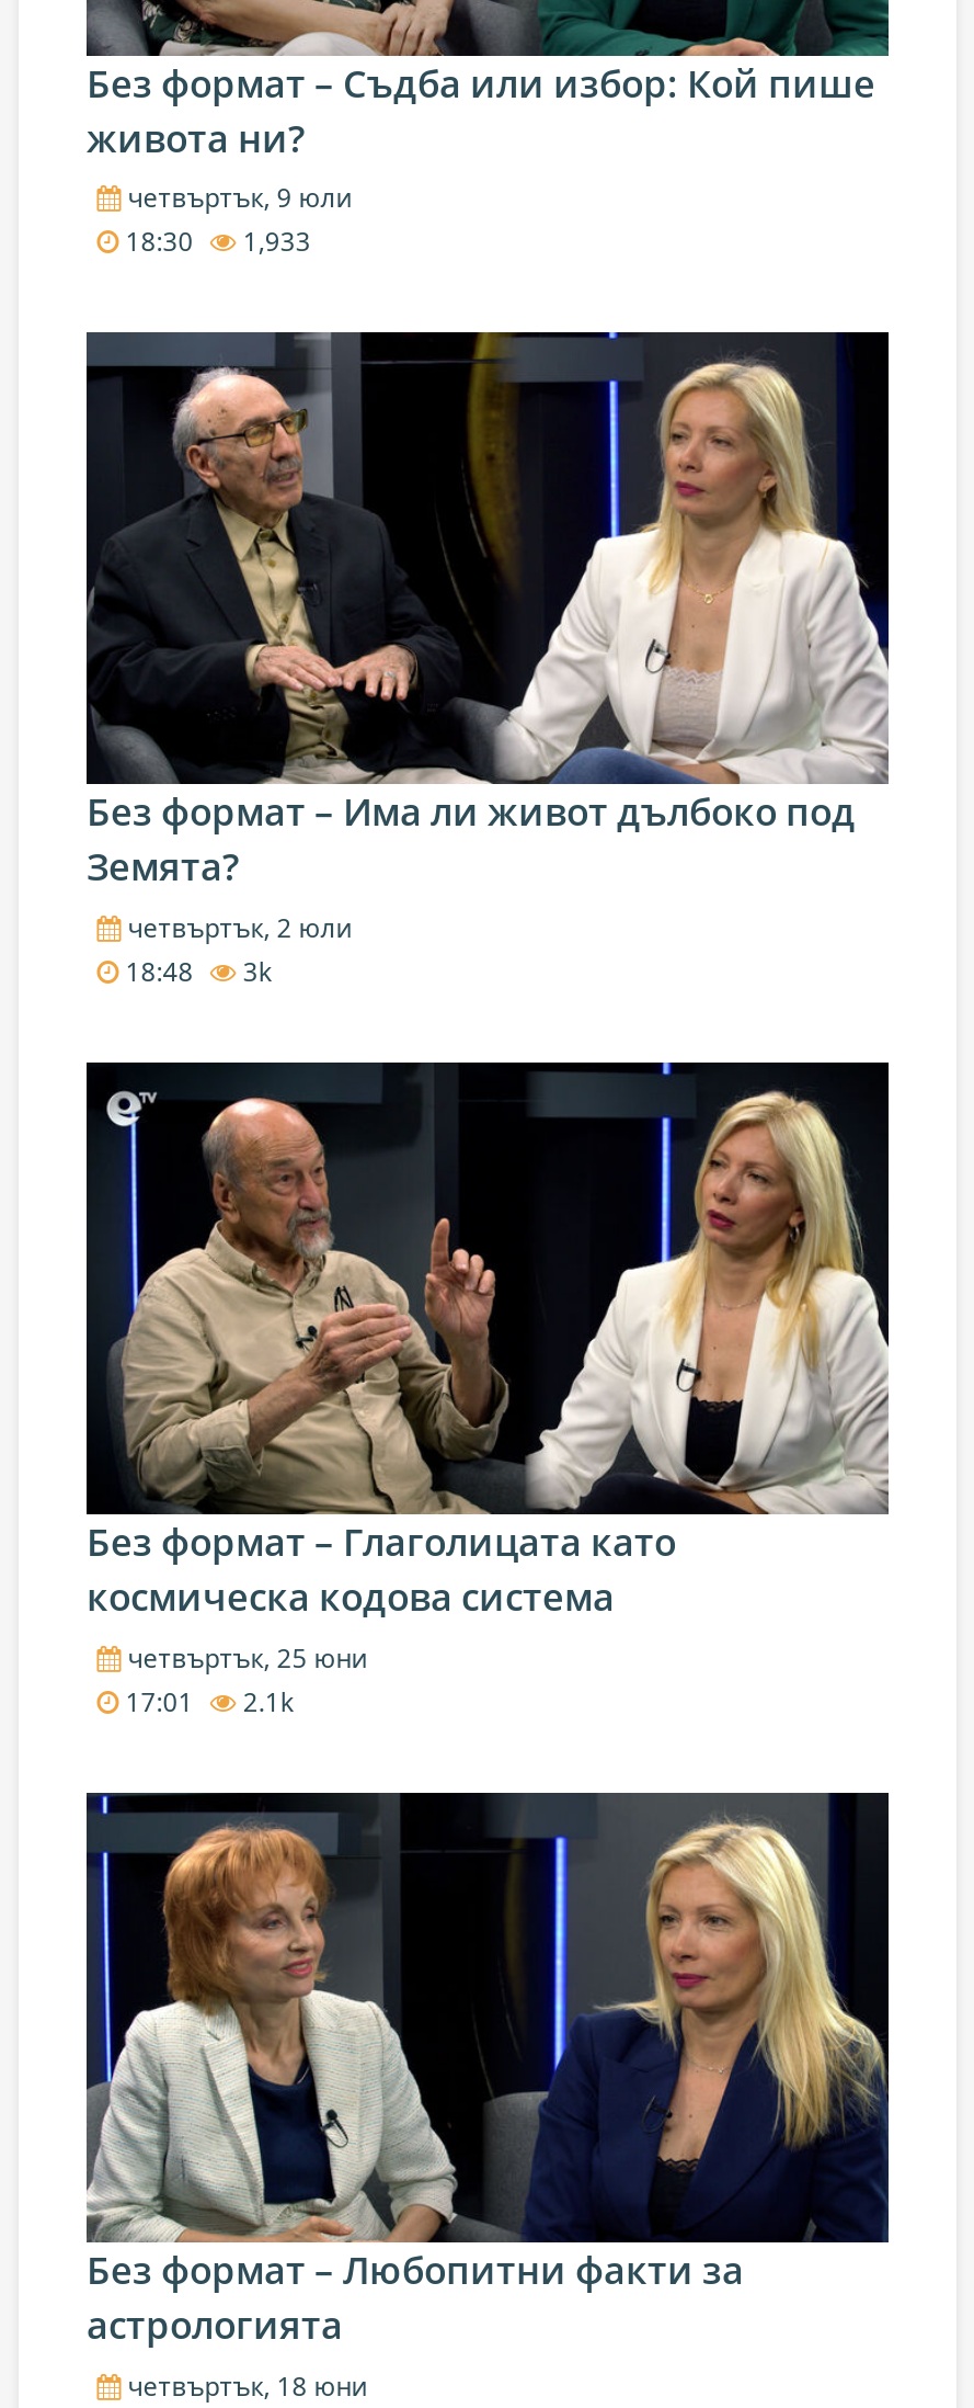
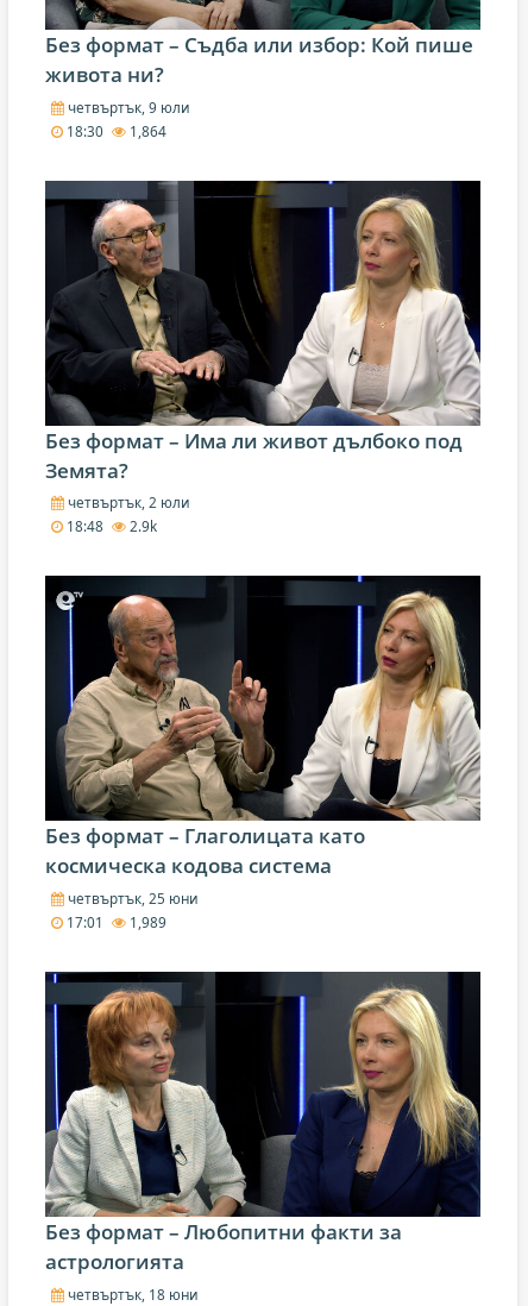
[119,223,311,258] 18:30 1,933 -> [63,121,167,140] 18:30 1,864
[119,953,271,988] 18:48 3k -> [63,517,157,536] 18:48 2.9k
[119,1682,293,1717] 17:01 2.1k -> [63,912,167,931] 17:01 1,989

